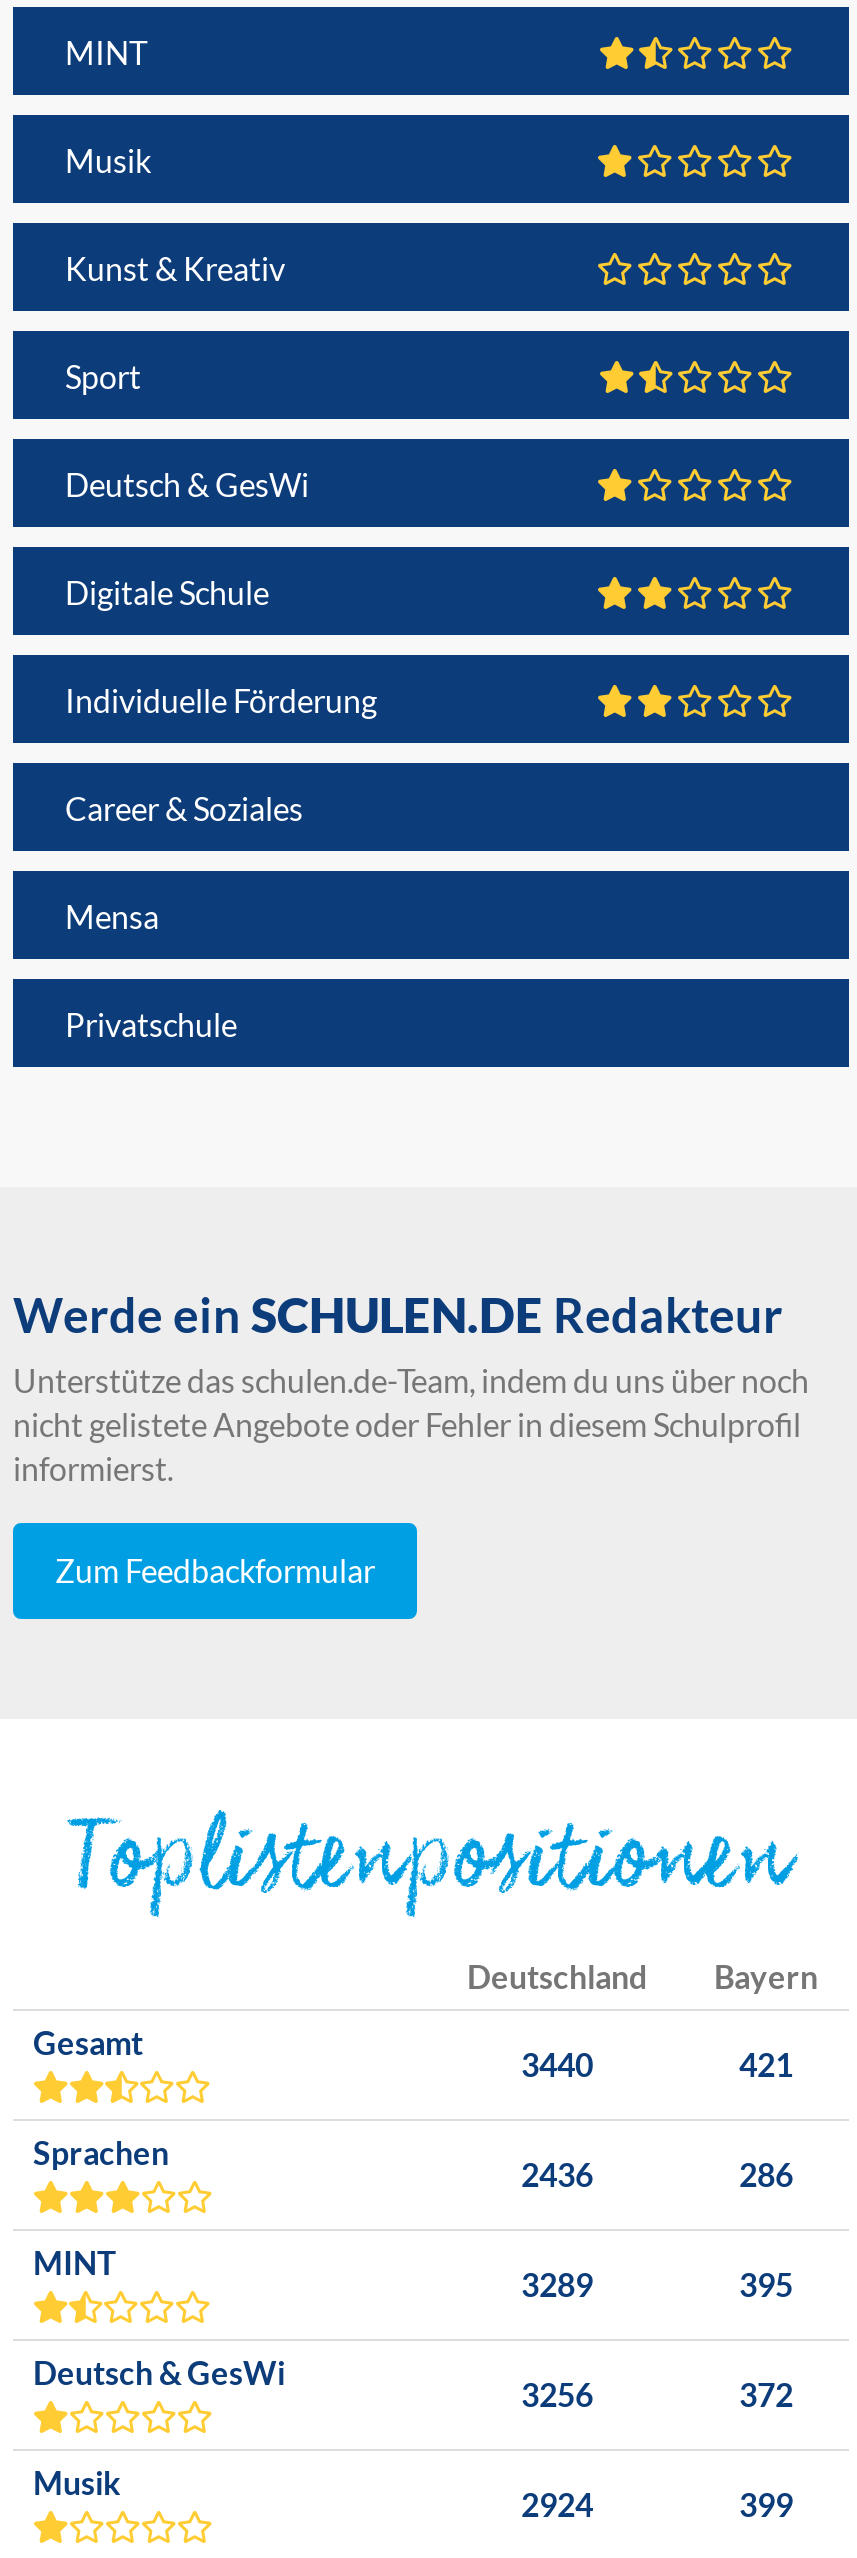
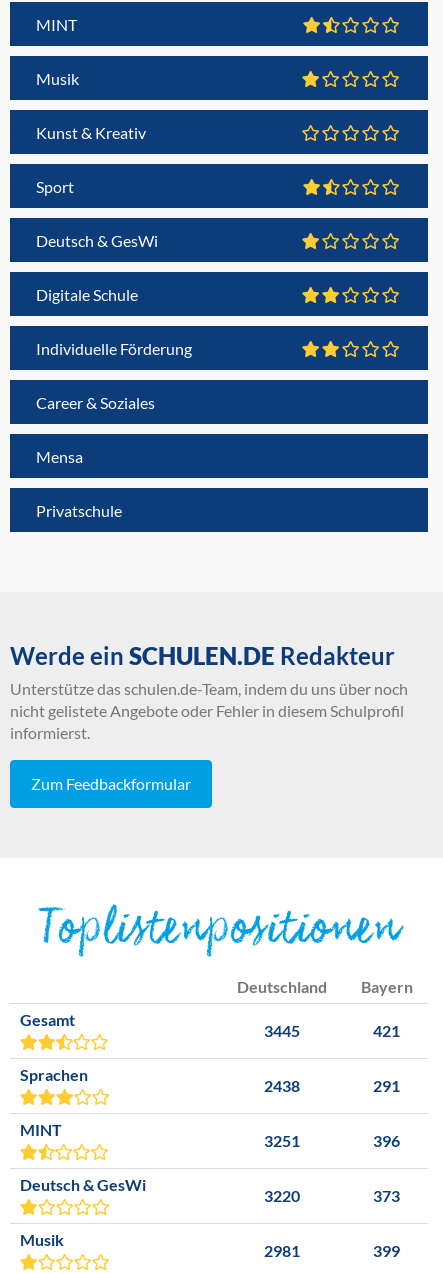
[521,2045,593,2083] 3440 -> [264,1021,300,1040] 3445
[521,2155,593,2193] 2436 -> [264,1076,300,1095] 2438
[739,2155,793,2193] 286 -> [373,1076,400,1095] 291
[521,2265,593,2303] 3289 -> [264,1131,300,1150] 3251
[739,2265,793,2303] 395 -> [373,1131,400,1150] 396
[521,2375,593,2413] 3256 -> [264,1186,300,1205] 3220
[739,2375,793,2413] 372 -> [373,1186,400,1205] 373
[521,2485,593,2523] 2924 -> [264,1241,300,1260] 2981

